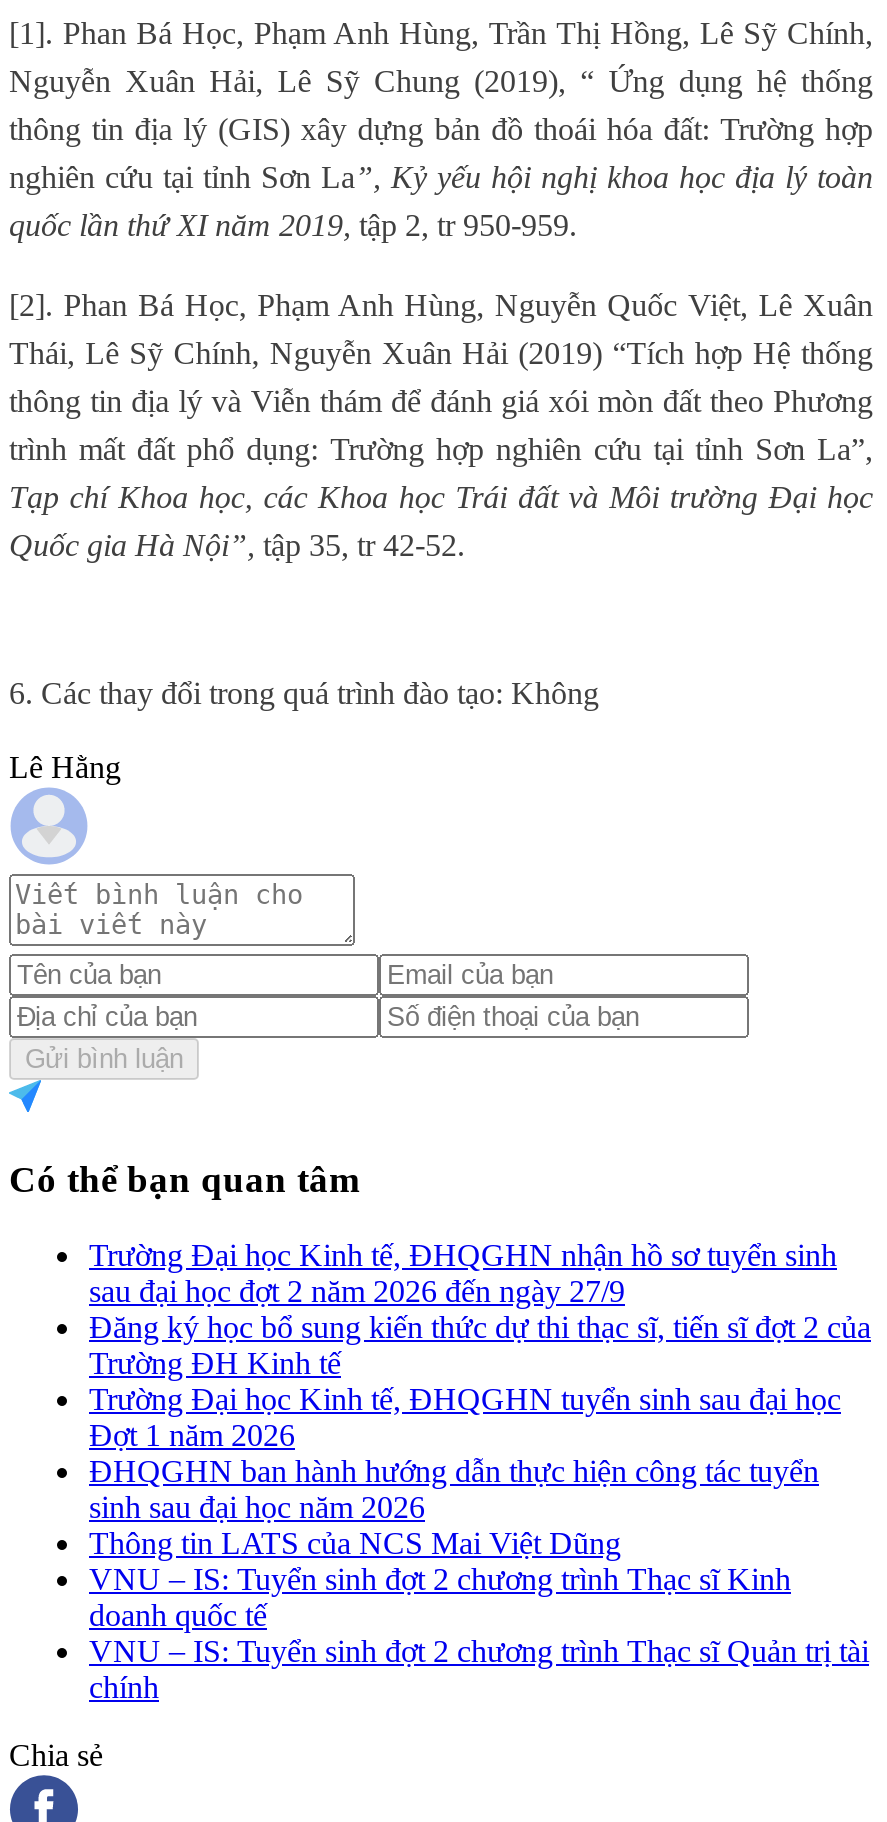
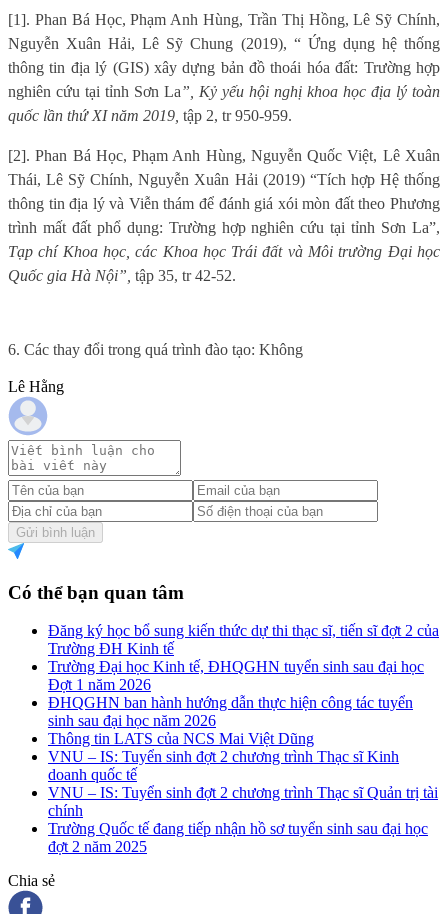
[89,1238,837,1308] Trường Đại học Kinh tế, ĐHQGHN nhận hồ sơ tuyển sinh | sau đại học đợt 2 năm 2026 đến ngày 27/9 -> none
moved [89,1310,871,1704] -> [48,622,439,819]: Đăng ký học bổ sung kiến thức dự thi thạc sĩ, tiến sĩ đợt 2 của | Trường ĐH Kinh tế | Trường Đại học Kinh tế, ĐHQGHN tuyển sinh sau đại học | ... | VNU – IS: Tuyển sinh đợt 2 chương trình Thạc sĩ Quản trị tài | chính
none -> [48,820,428,855] Trường Quốc tế đang tiếp nhận hồ sơ tuyển sinh sau đại học | đợt 2 năm 2025

